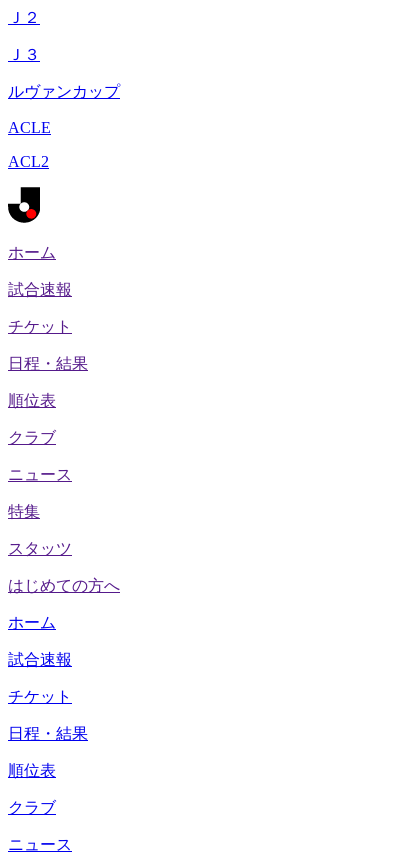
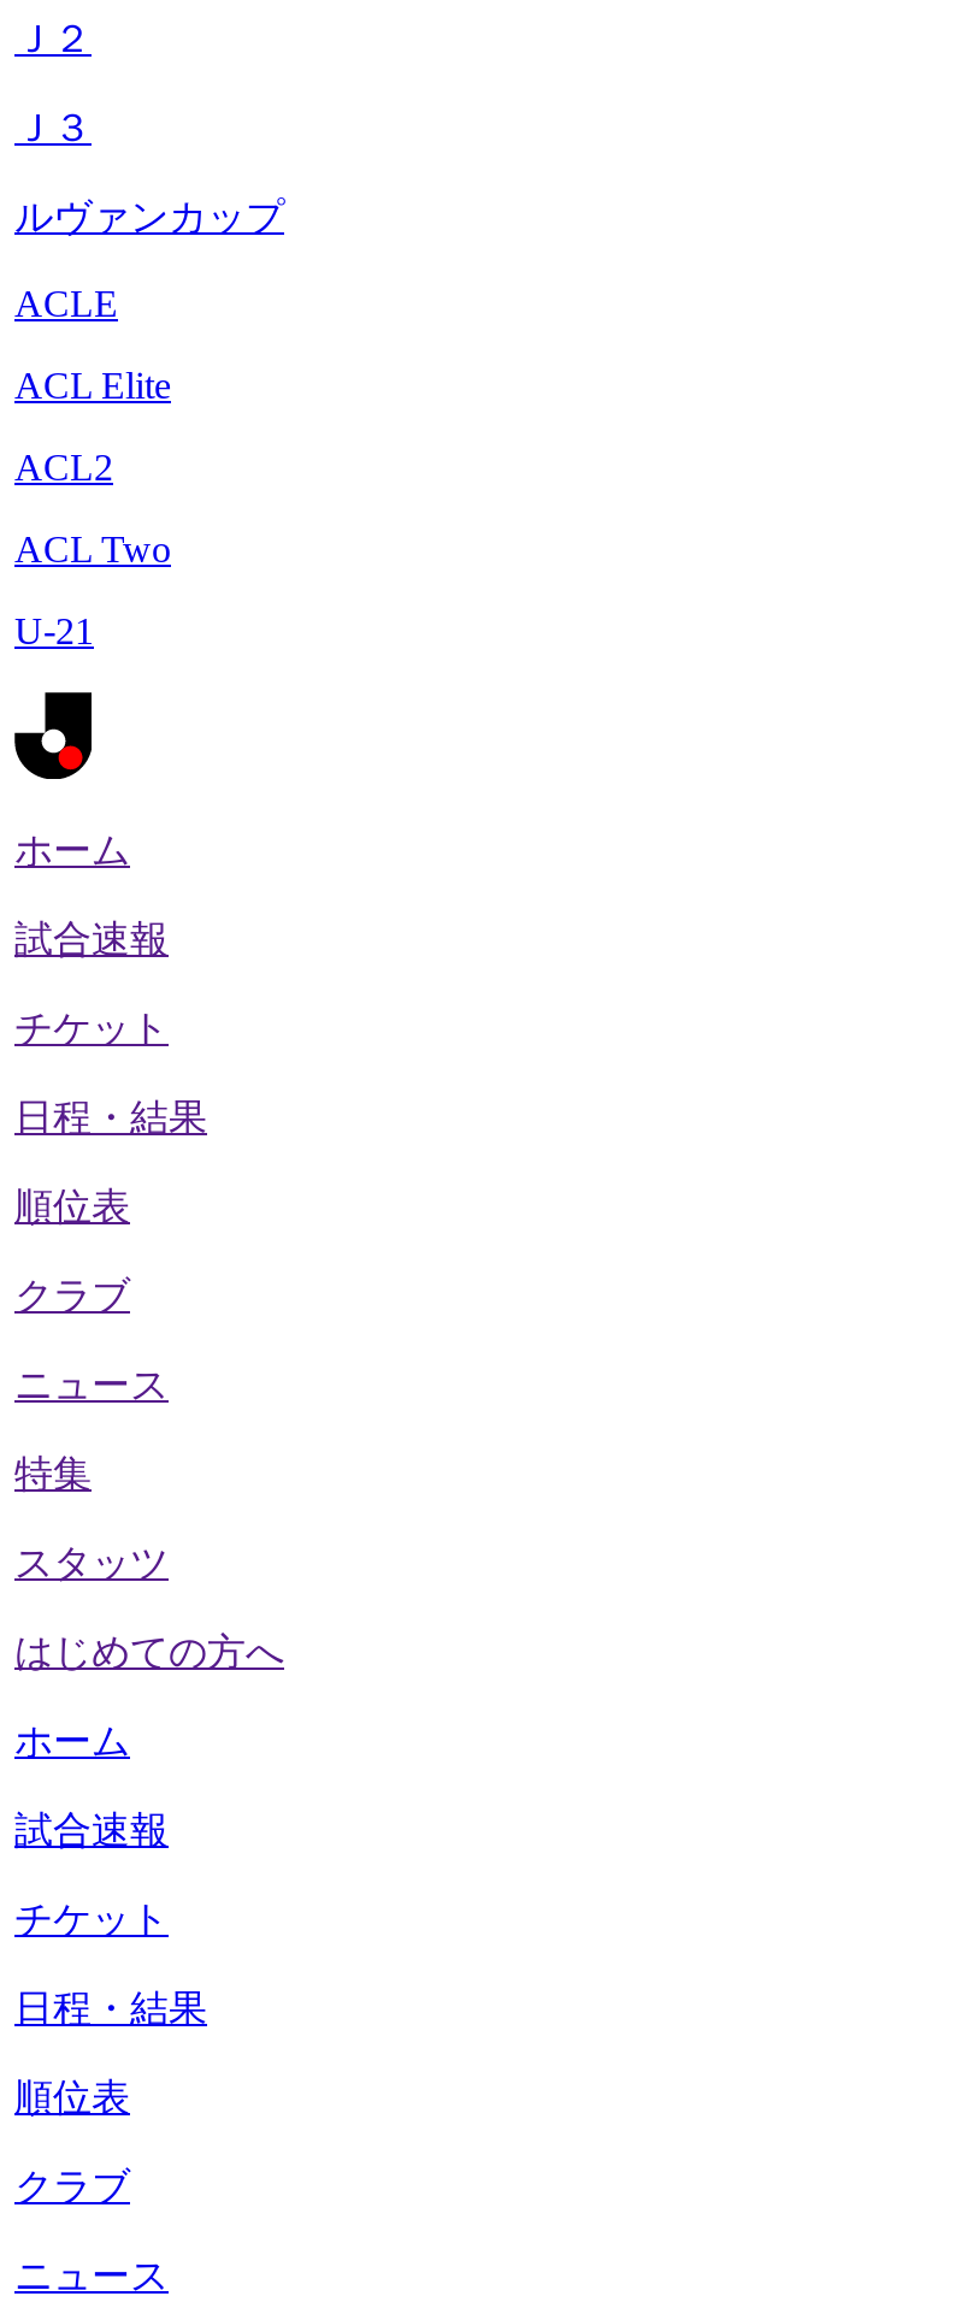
none -> [14,365,171,406] ACL Elite
none -> [14,529,171,651] ACL Two | U-21

